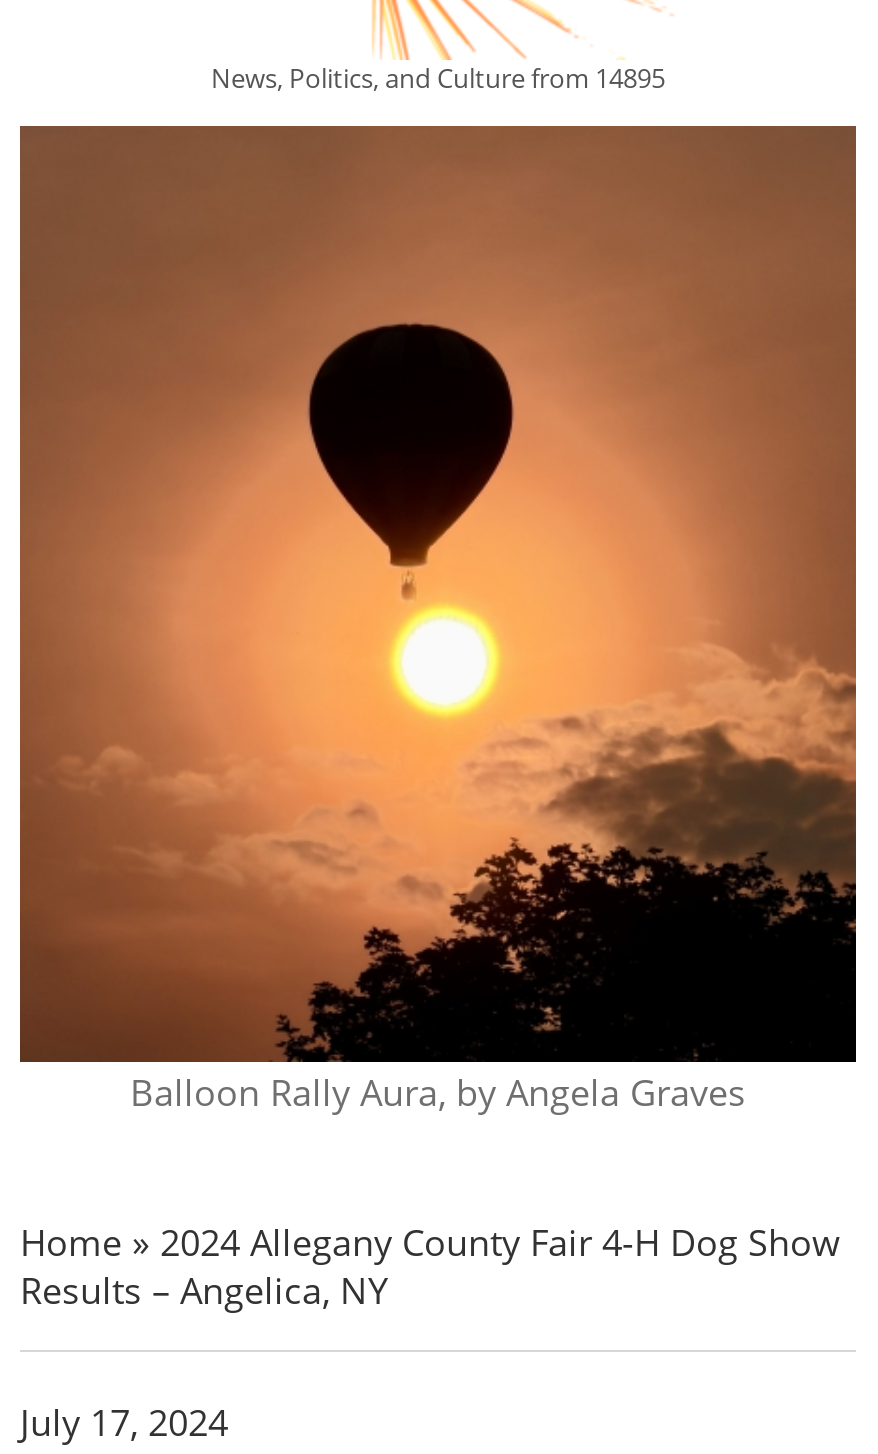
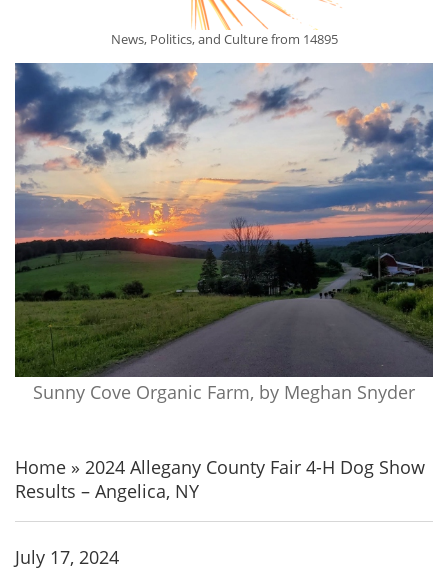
[18,124,858,1115] [image] | Balloon Rally Aura, by Angela Graves -> [14,62,434,404] [image] | Sunny Cove Organic Farm, by Meghan Snyder

